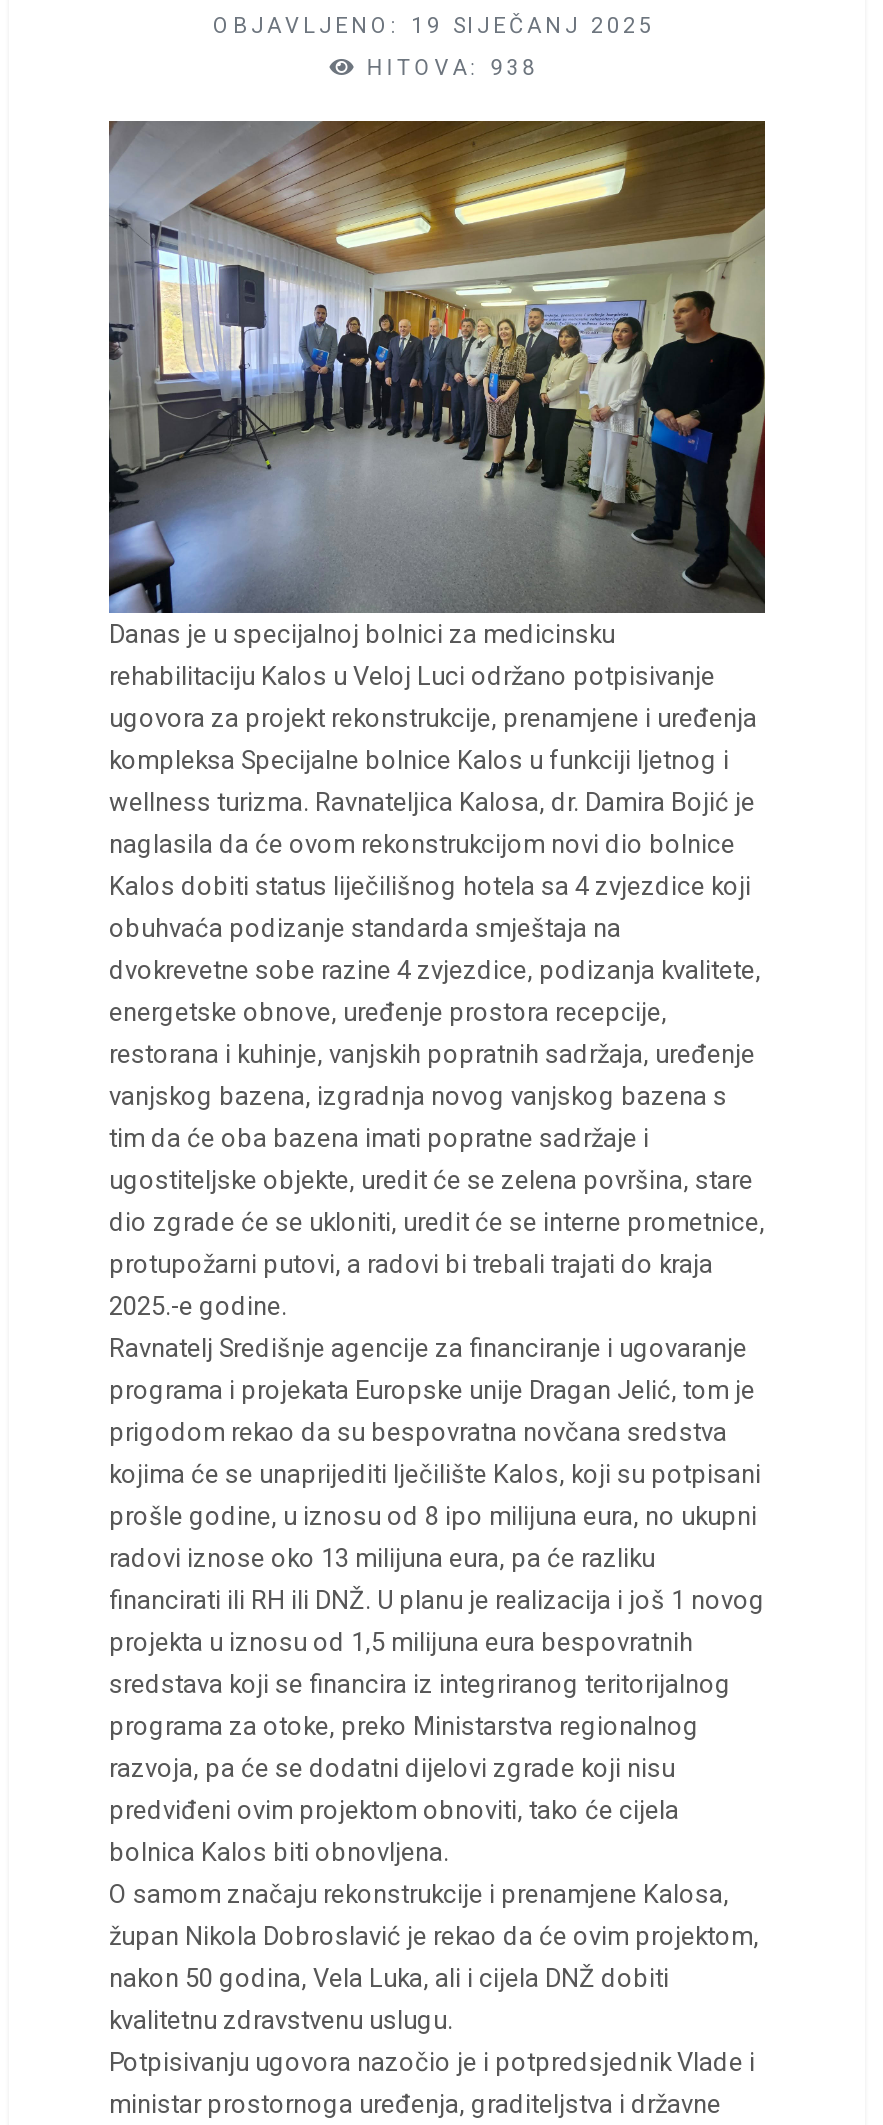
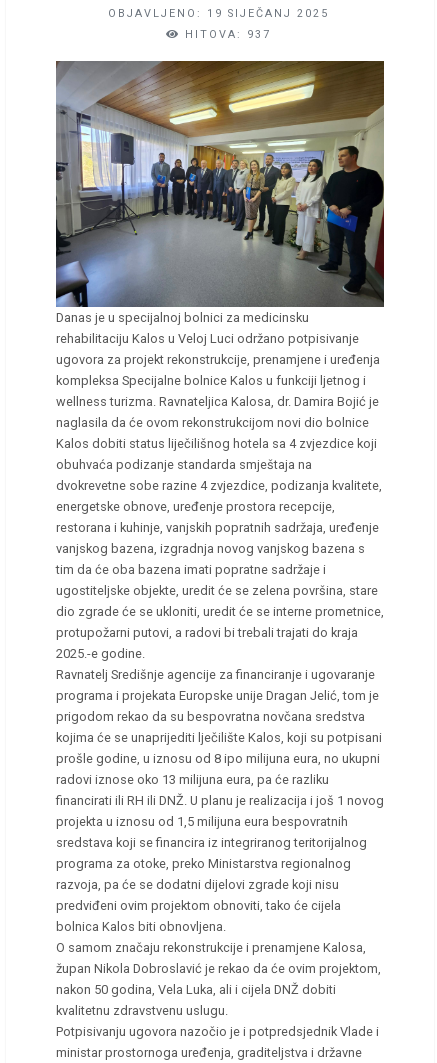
[367,54,539,80] HITOVA: 938 -> [185,27,271,40] HITOVA: 937

